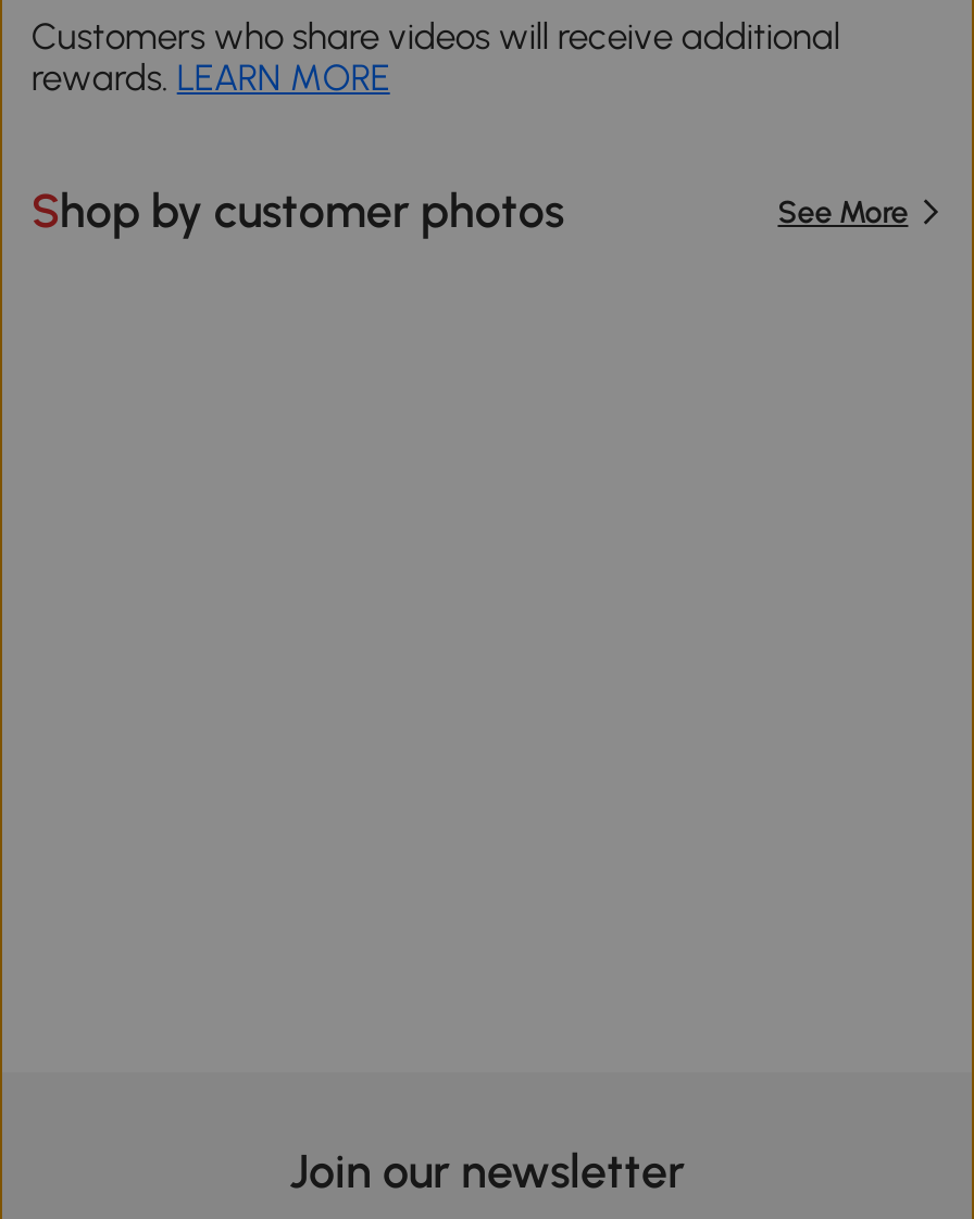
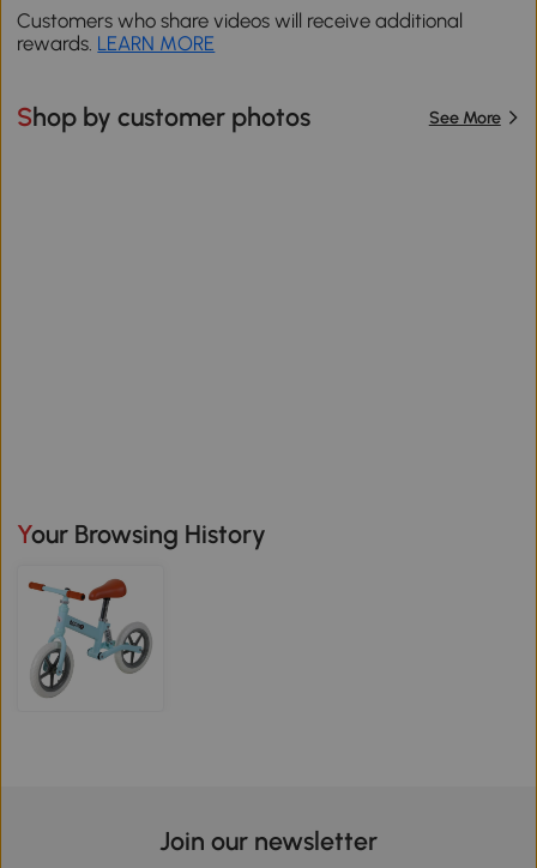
none -> [28,578,152,699] [image]
none -> [32,519,266,548] Your Browsing History

